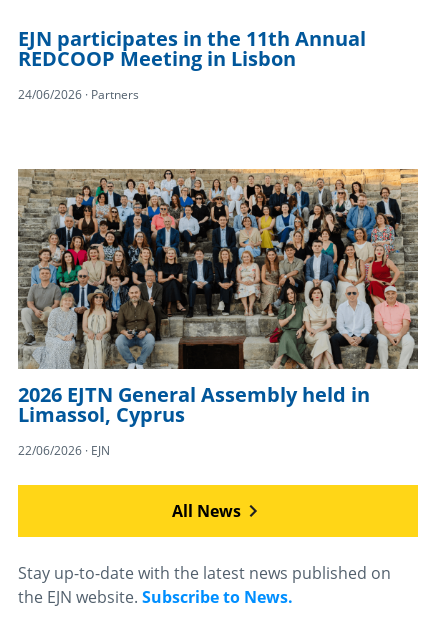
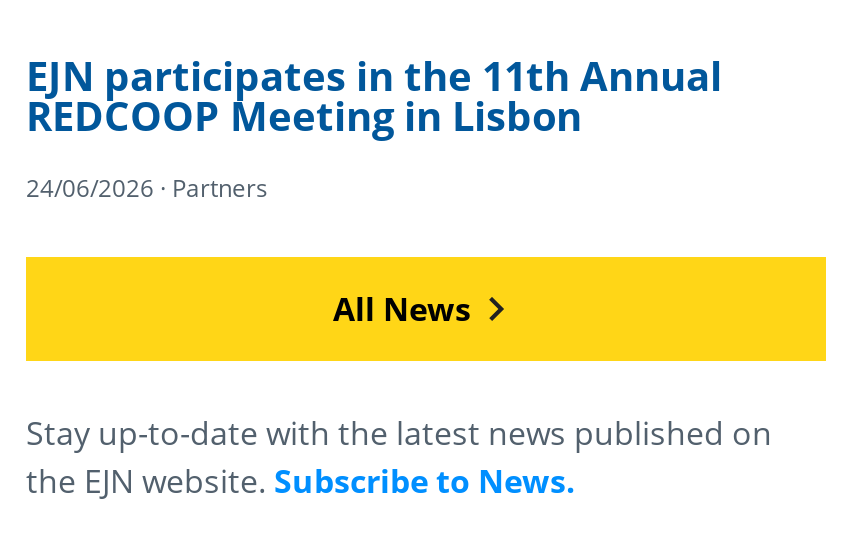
[17,168,419,459] [image] | 2026 EJTN General Assembly held in | Limassol, Cyprus | 22/06/2026 · EJN -> none

